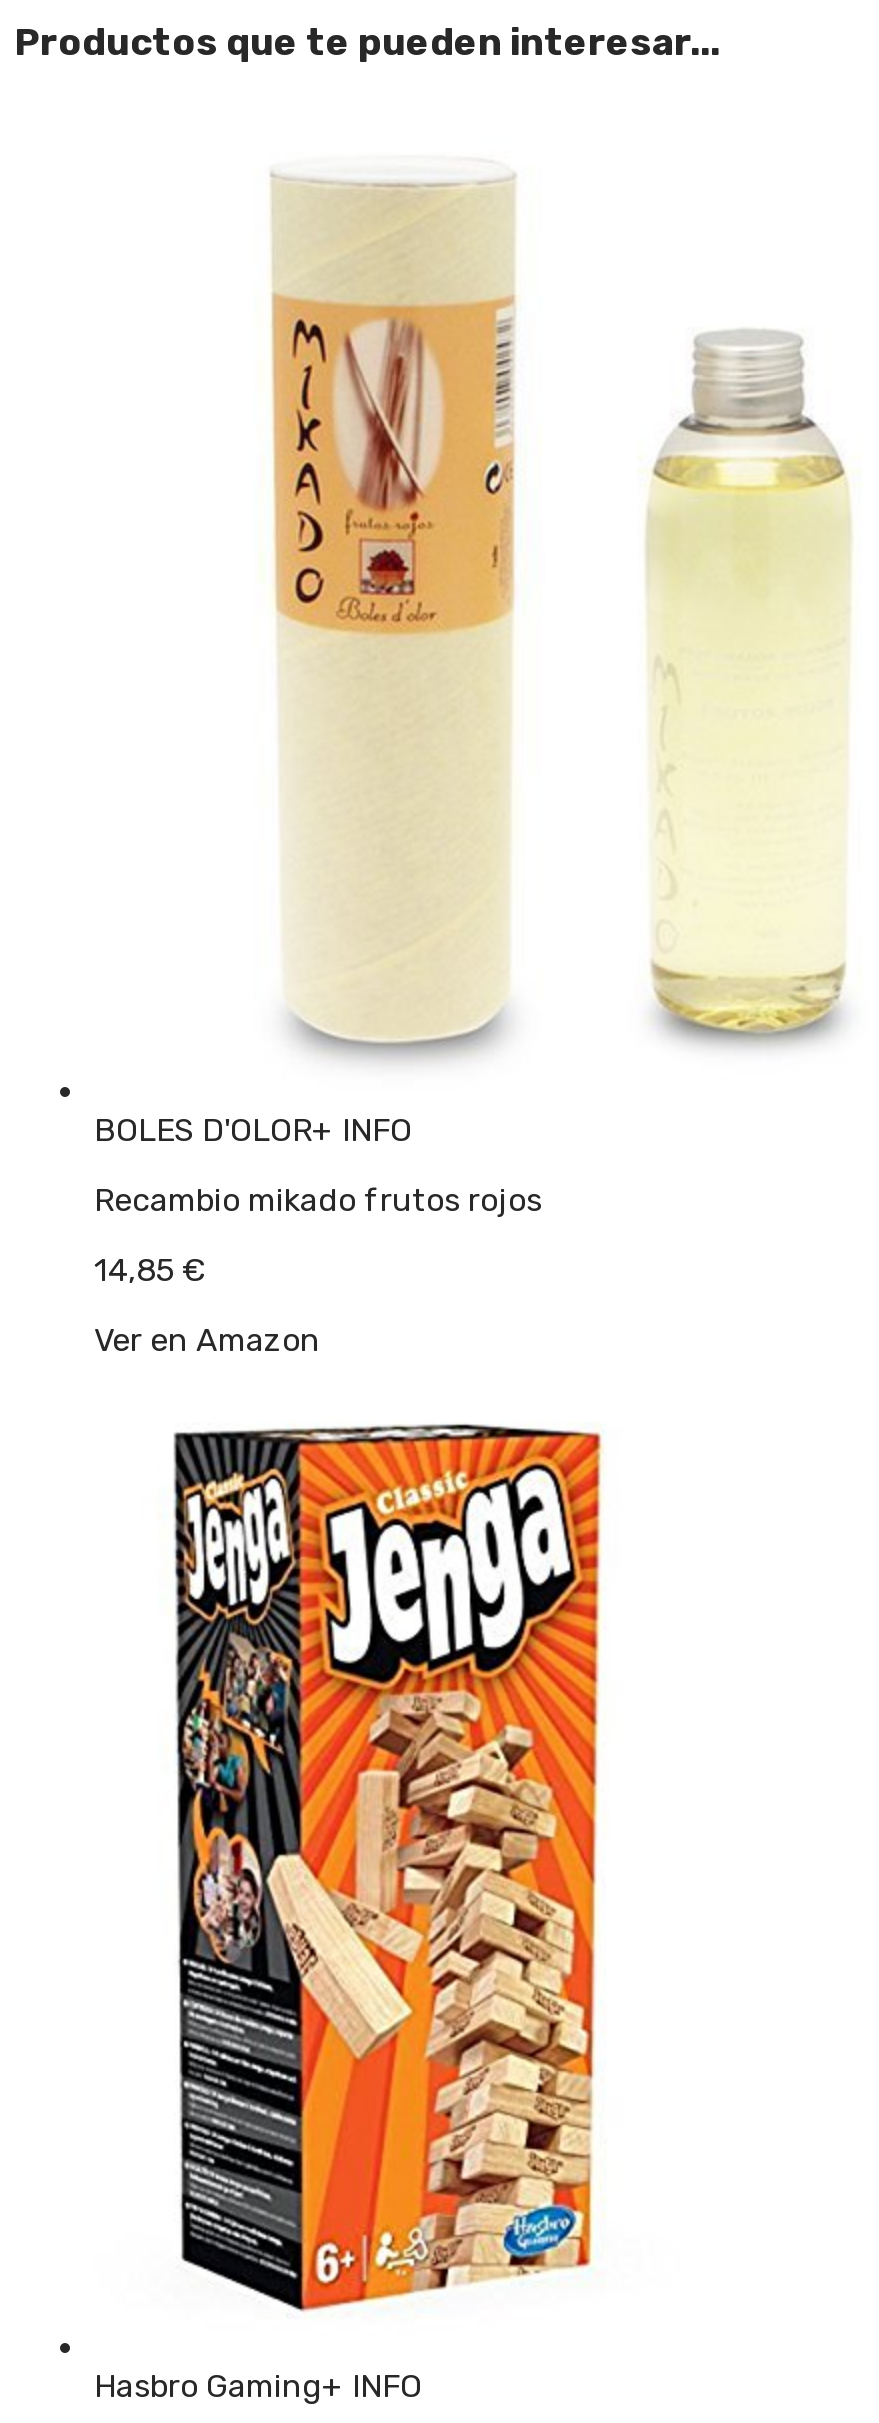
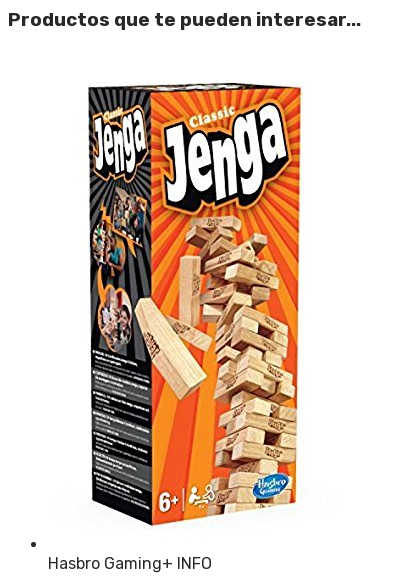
[94,173,542,1359] [image] | BOLES D'OLOR+ INFO | Recambio mikado frutos rojos | 14,85 € | Ver en Amazon -> none
[644,329,852,1047] [image] -> none

